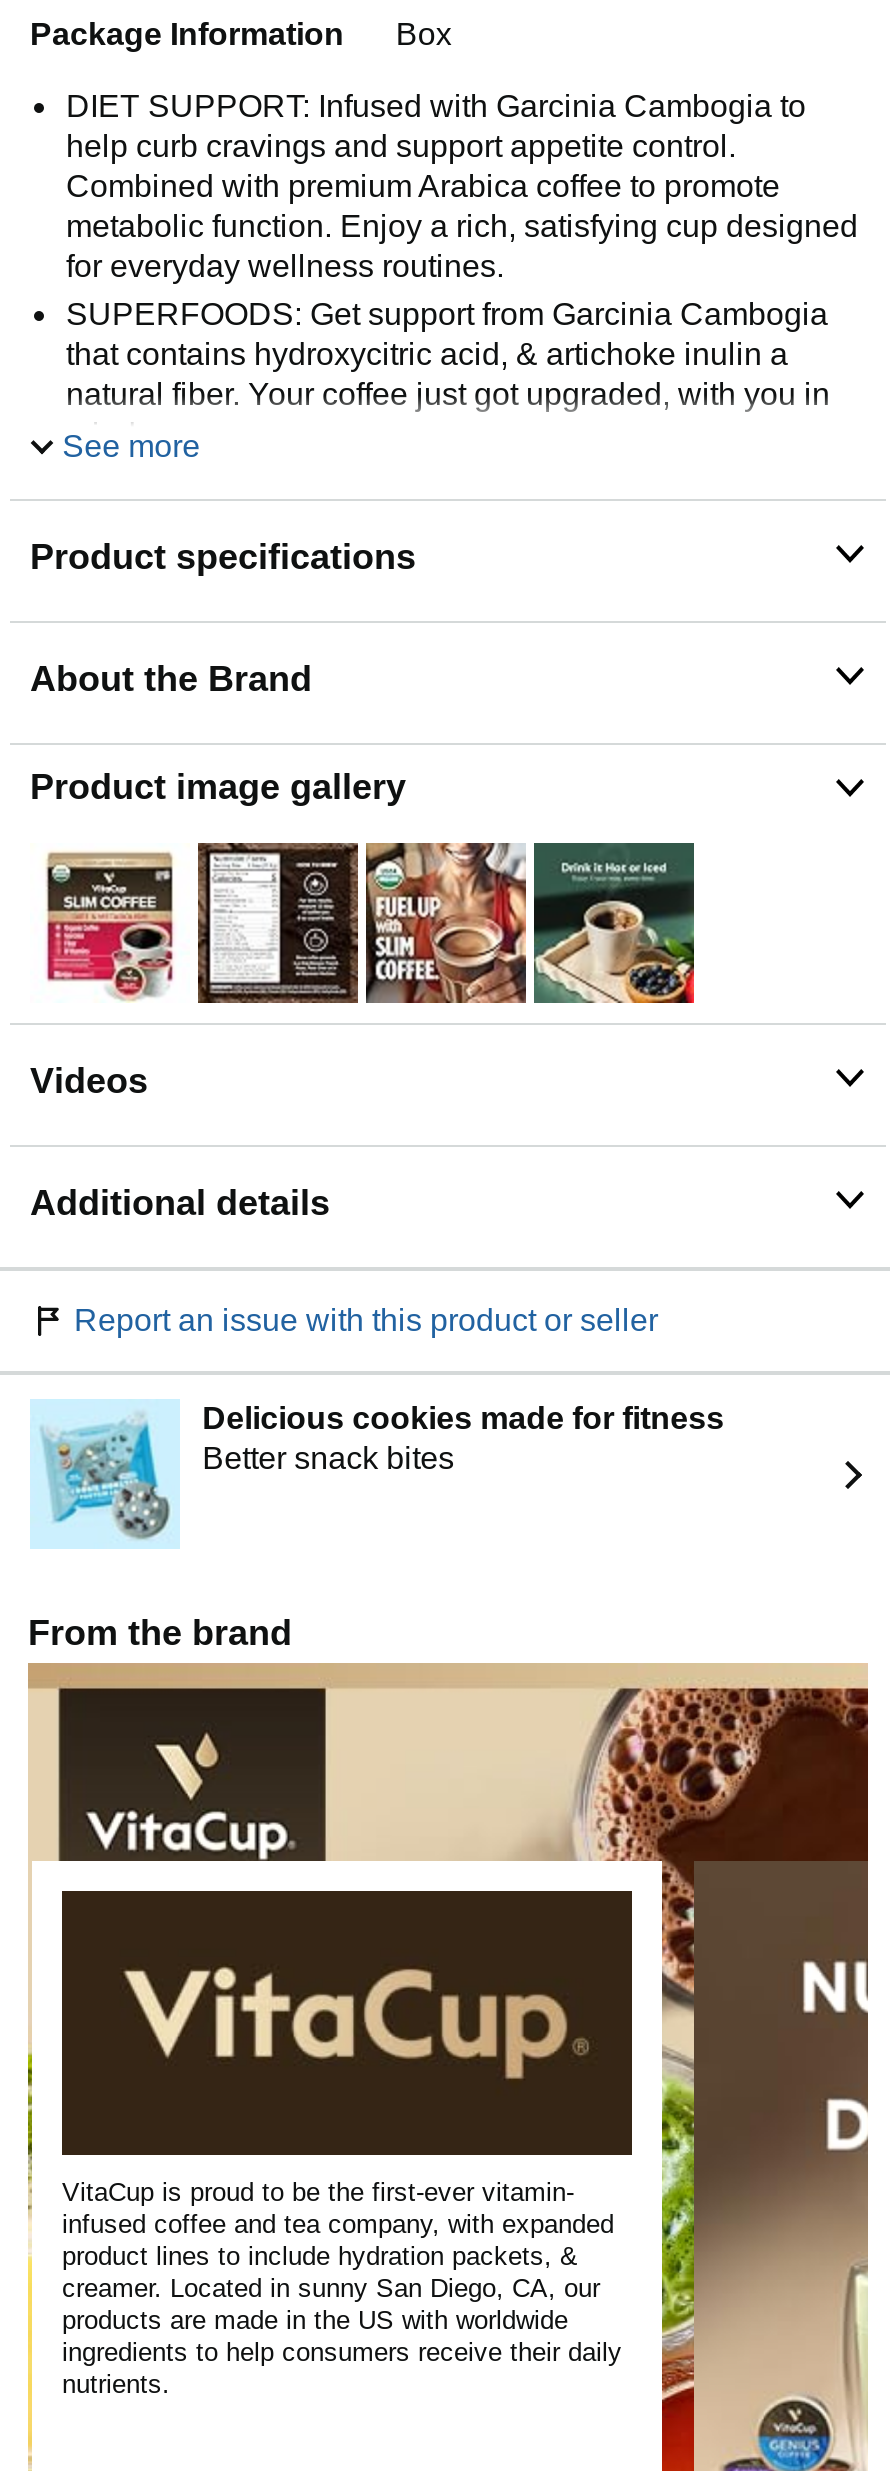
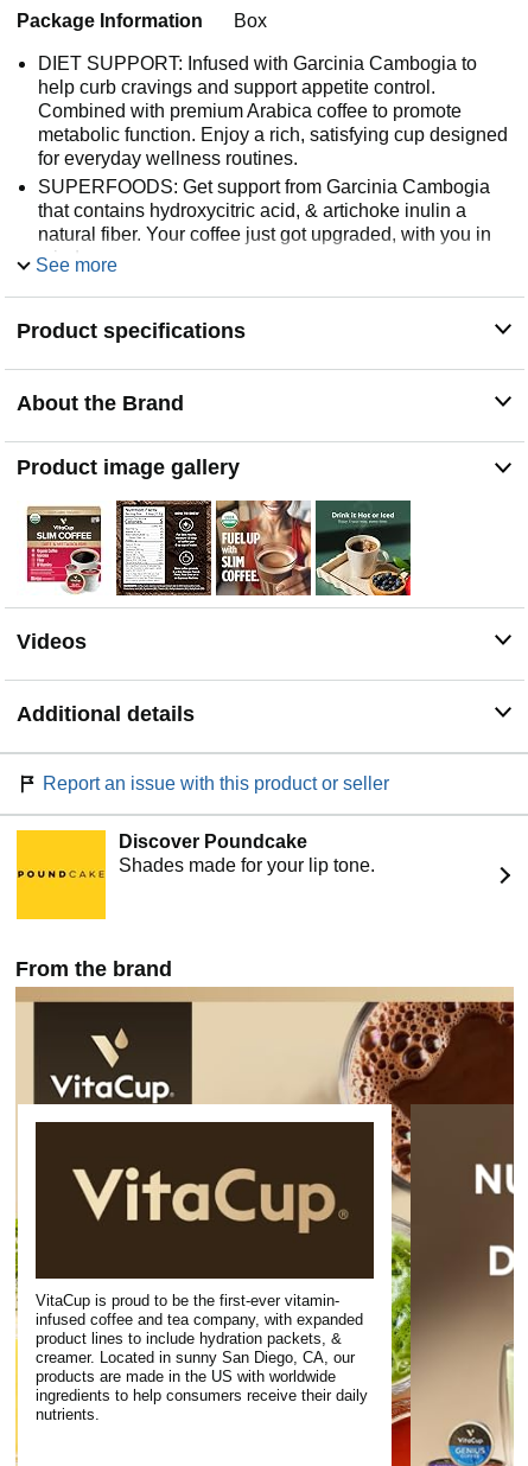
[30,1399,724,1549] [image] | Delicious cookies made for fitness | Better snack bites -> [15,829,375,920] [image] | Discover Poundcake | Shades made for your lip tone.

